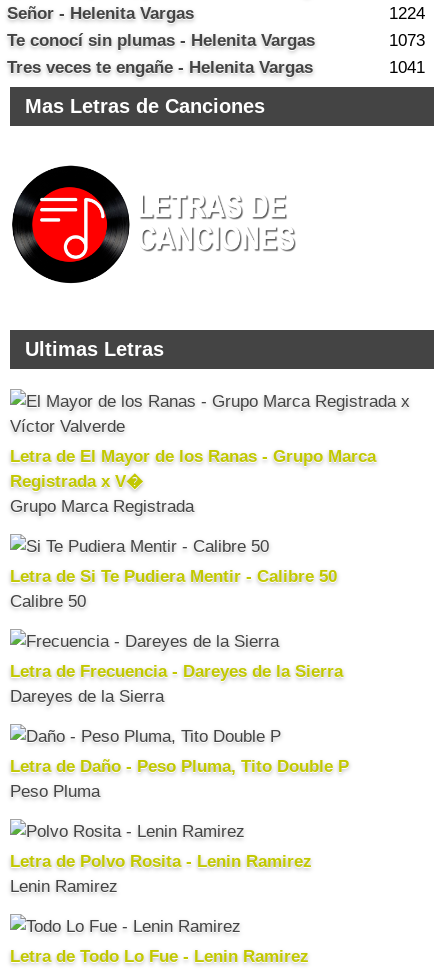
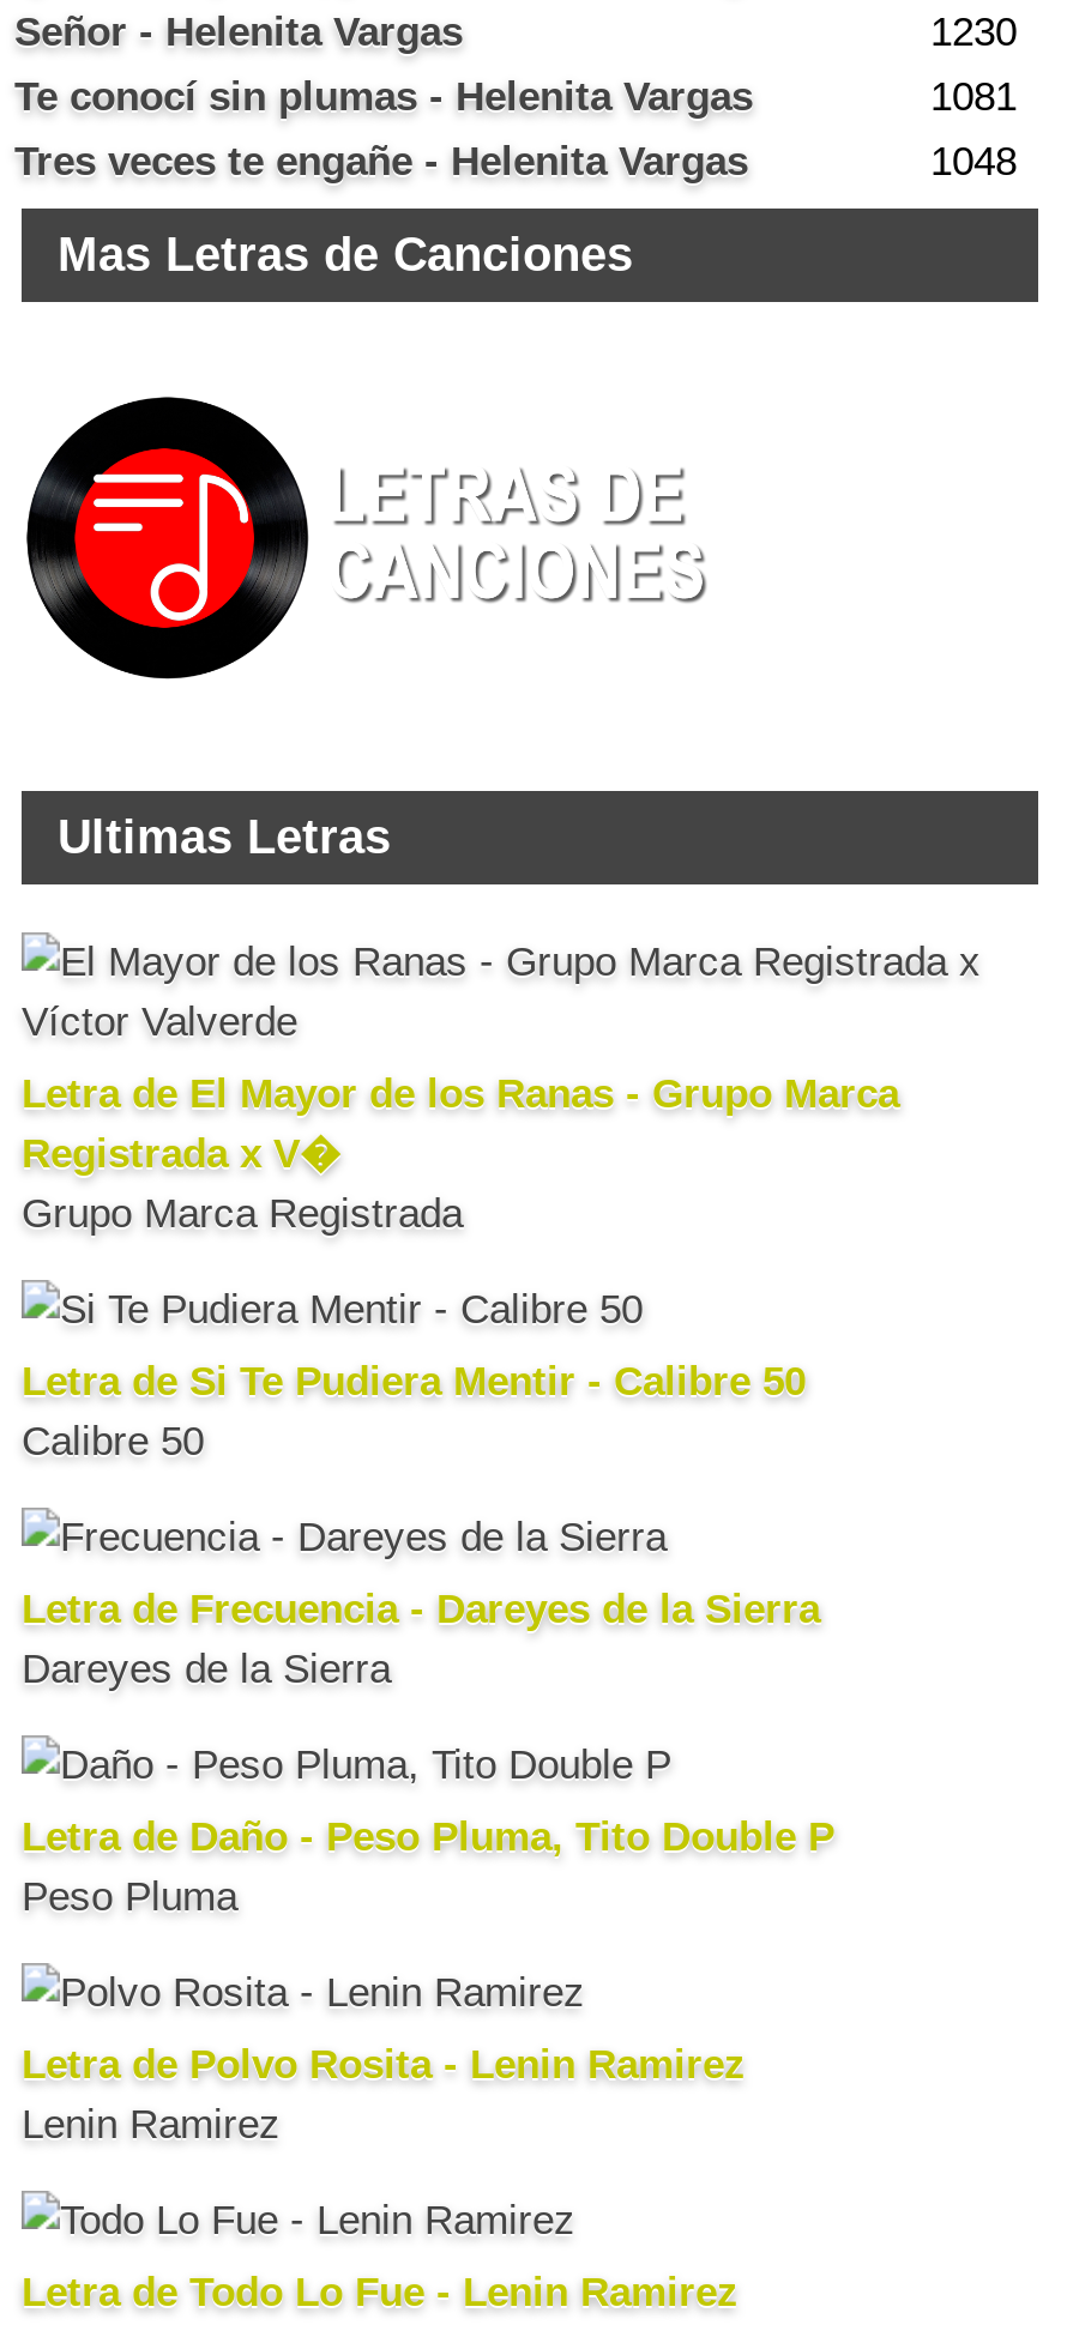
[389,4,425,23] 1224 -> [930,9,1017,55] 1230
[389,31,425,50] 1073 -> [930,74,1017,119] 1081
[389,58,425,77] 1041 -> [930,139,1017,184] 1048

